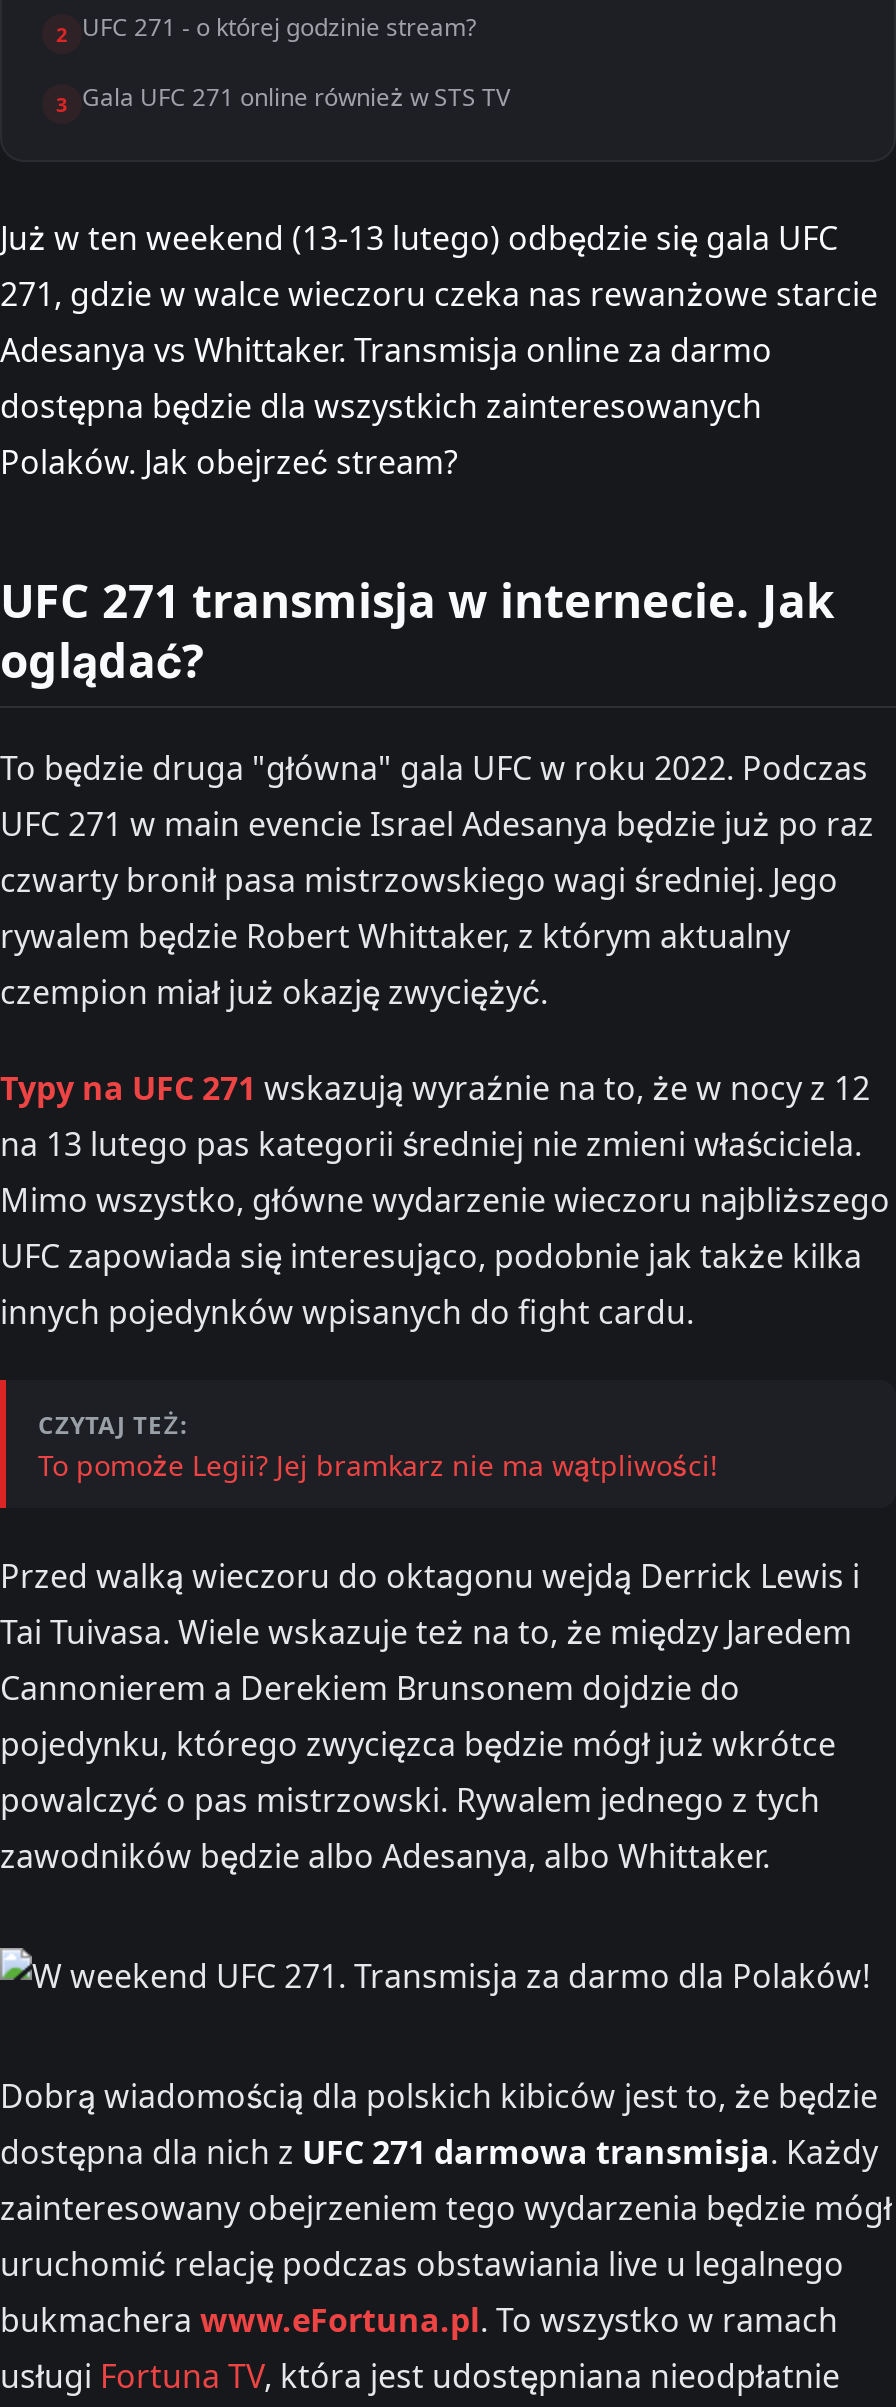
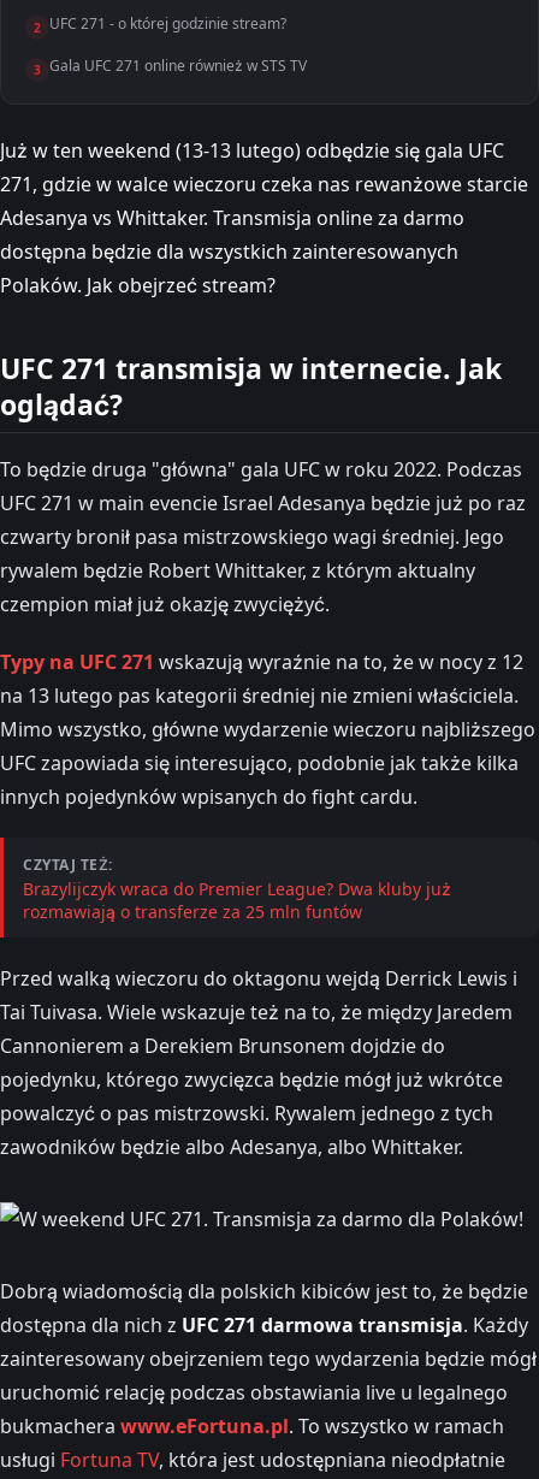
[38,1446,718,1484] To pomoże Legii? Jej bramkarz nie ma wątpliwości! -> [23,877,451,923] Brazylijczyk wraca do Premier League? Dwa kluby już | rozmawiają o transferze za 25 mln funtów

